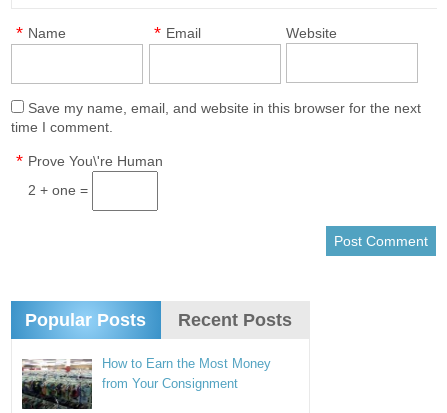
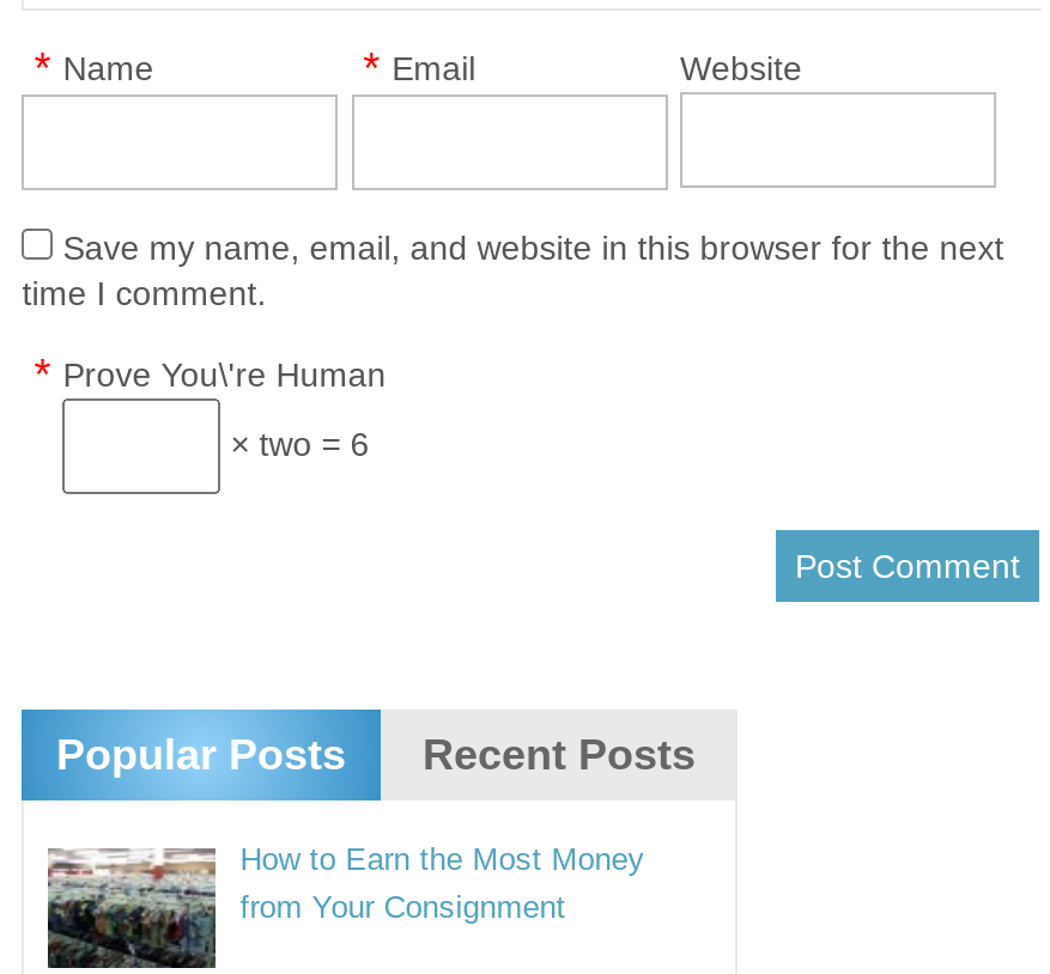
[28,182,92,198] 2 + one = -> [221,425,369,463] × two = 6

